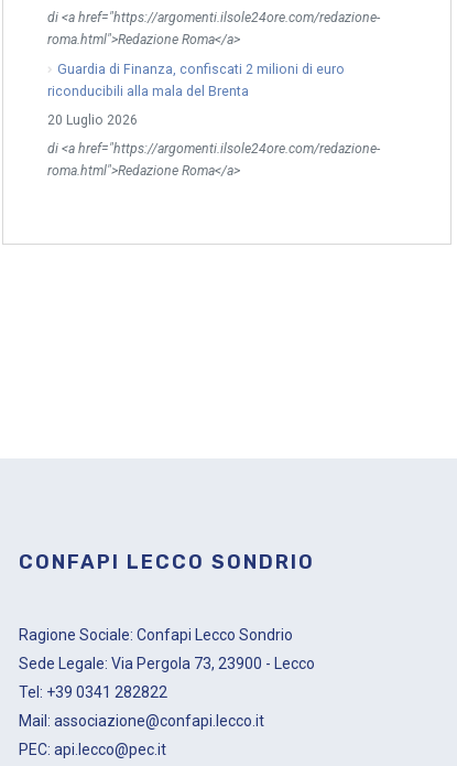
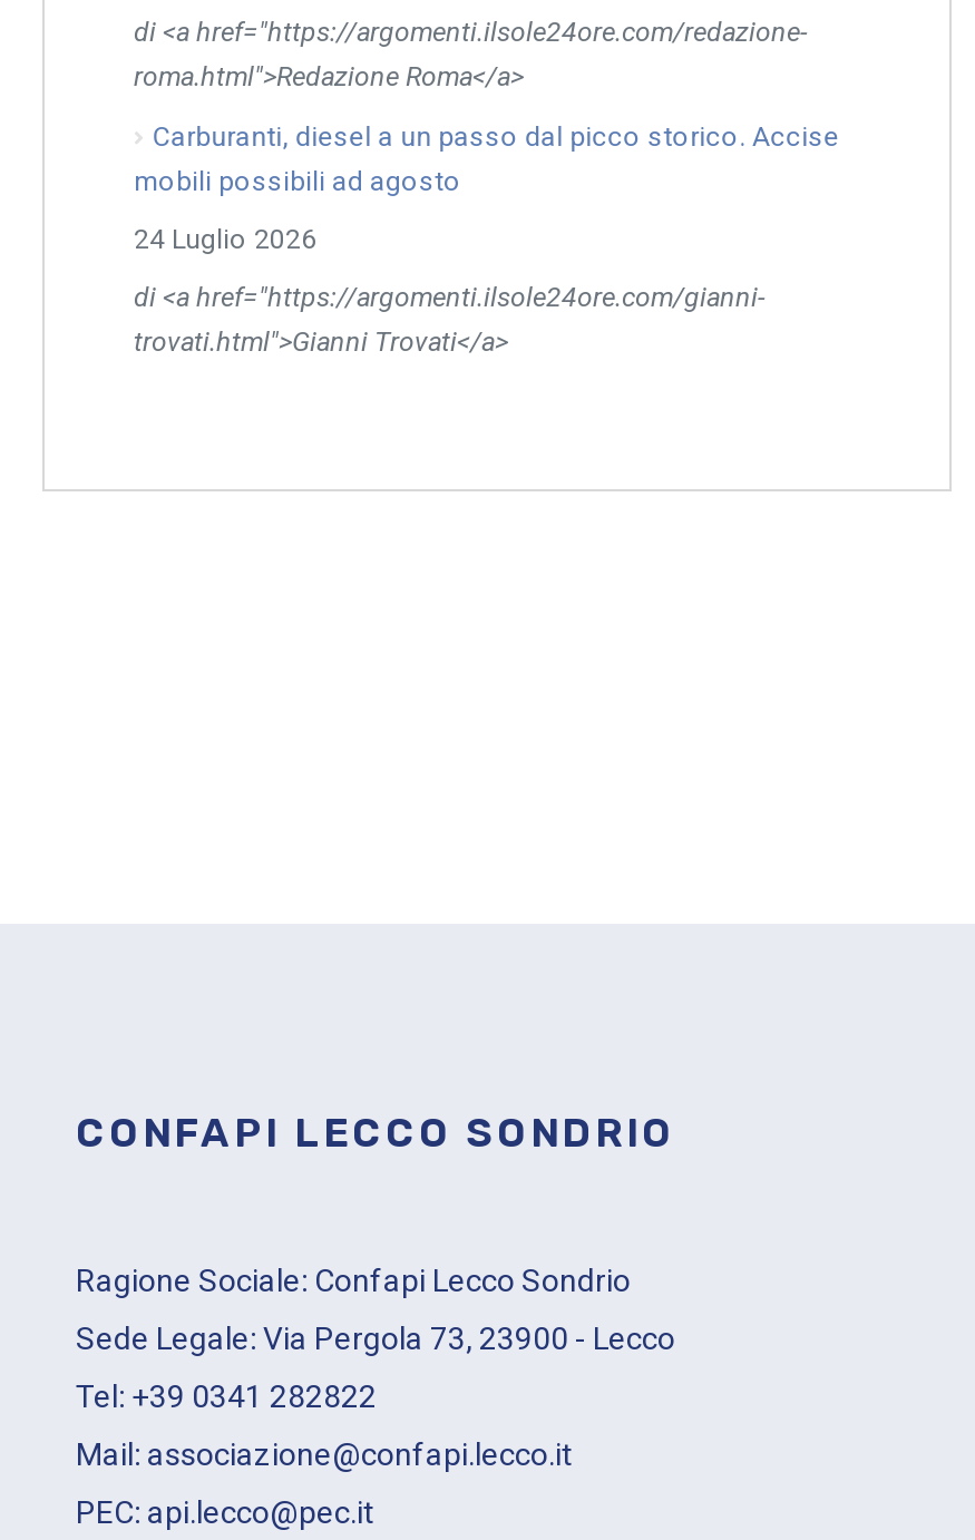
[47,62,344,99] Guardia di Finanza, confiscati 2 milioni di euro | riconducibili alla mala del Brenta -> [134,121,840,197] Carburanti, diesel a un passo dal picco storico. Accise | mobili possibili ad agosto
[47,113,138,128] 20 Luglio 2026 -> [134,224,316,255] 24 Luglio 2026
[47,141,380,179] di <a href="https://argomenti.ilsole24ore.com/redazione- | roma.html">Redazione Roma</a> -> [134,282,764,358] di <a href="https://argomenti.ilsole24ore.com/gianni- | trovati.html">Gianni Trovati</a>

